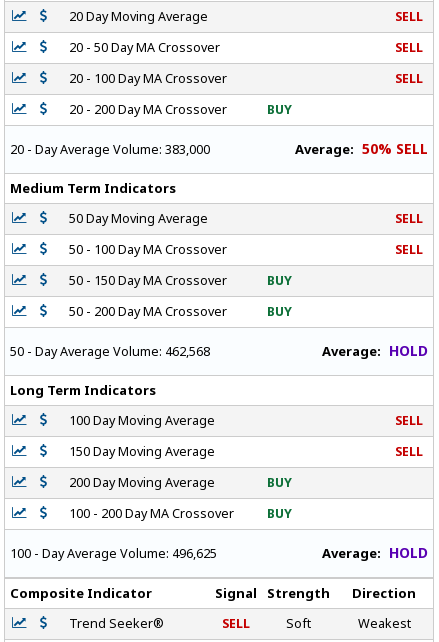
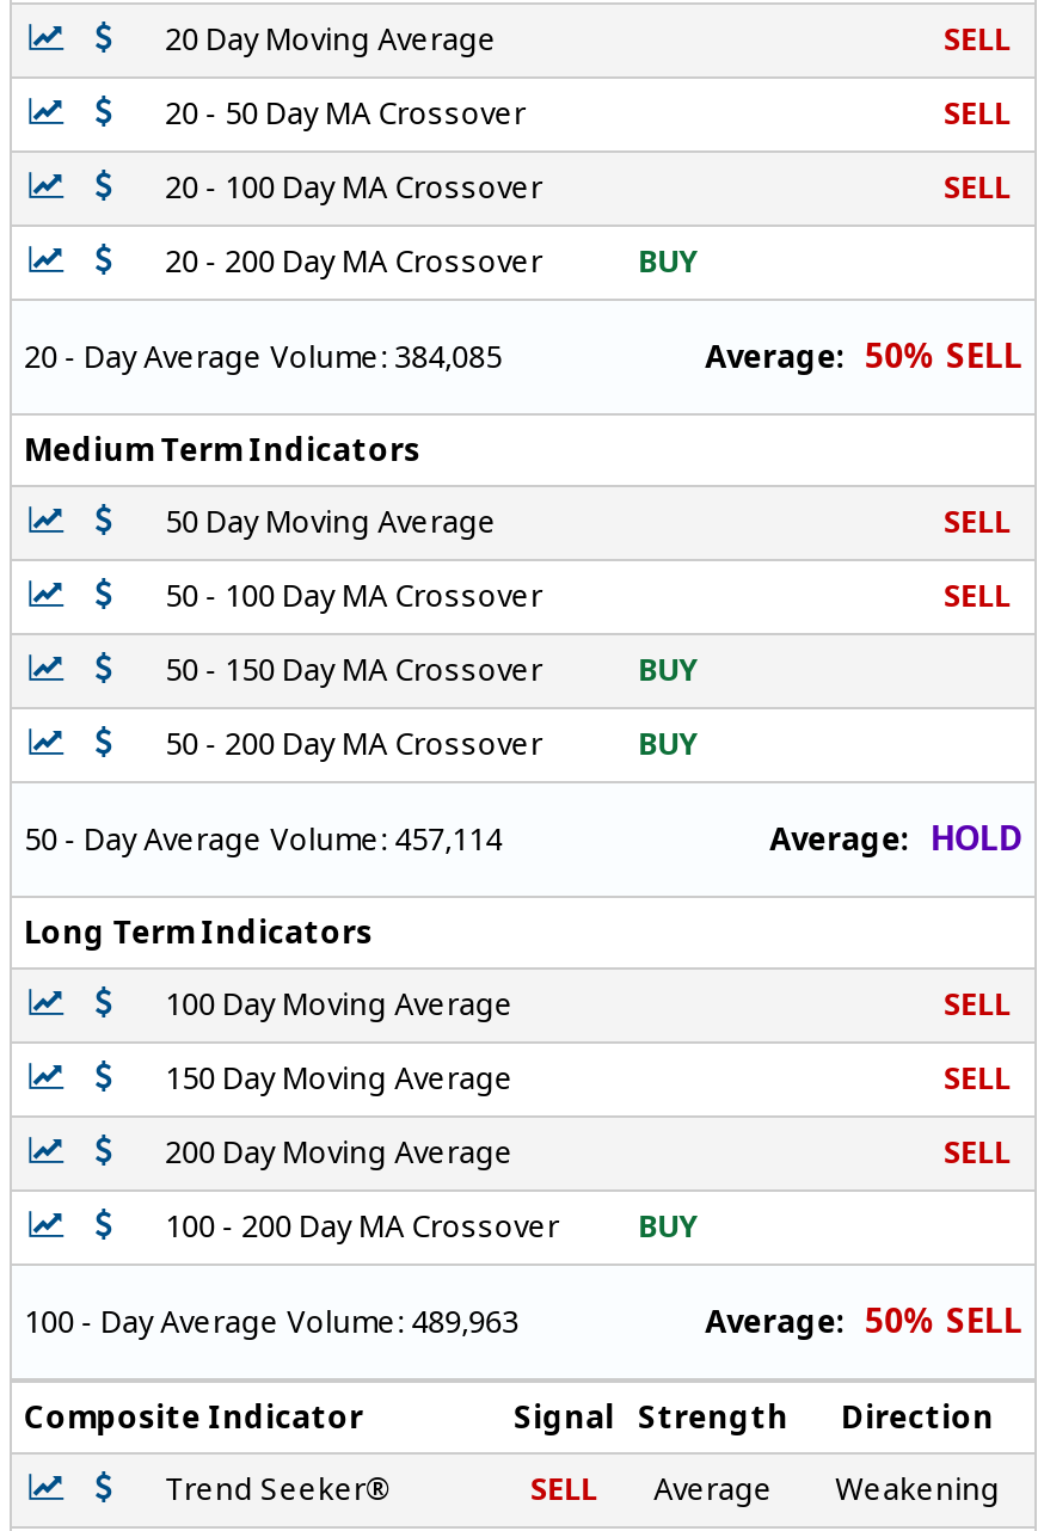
[10,141,210,158] 20 - Day Average Volume: 383,000 -> [24,337,502,378] 20 - Day Average Volume: 384,085
[10,343,210,360] 50 - Day Average Volume: 462,568 -> [24,820,502,861] 50 - Day Average Volume: 457,114
[267,474,292,491] BUY -> [944,1133,1011,1173] SELL
[10,543,428,562] 100 - Day Average Volume: 496,625 | Average: HOLD -> [24,1298,1023,1343] 100 - Day Average Volume: 489,963 | Average: 50% SELL
[286,615,411,632] Soft | Weakest -> [654,1470,1000,1510] Average | Weakening

